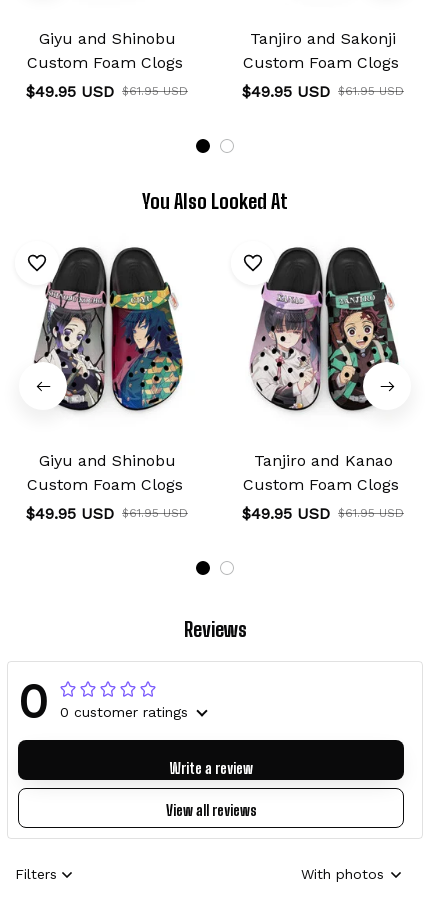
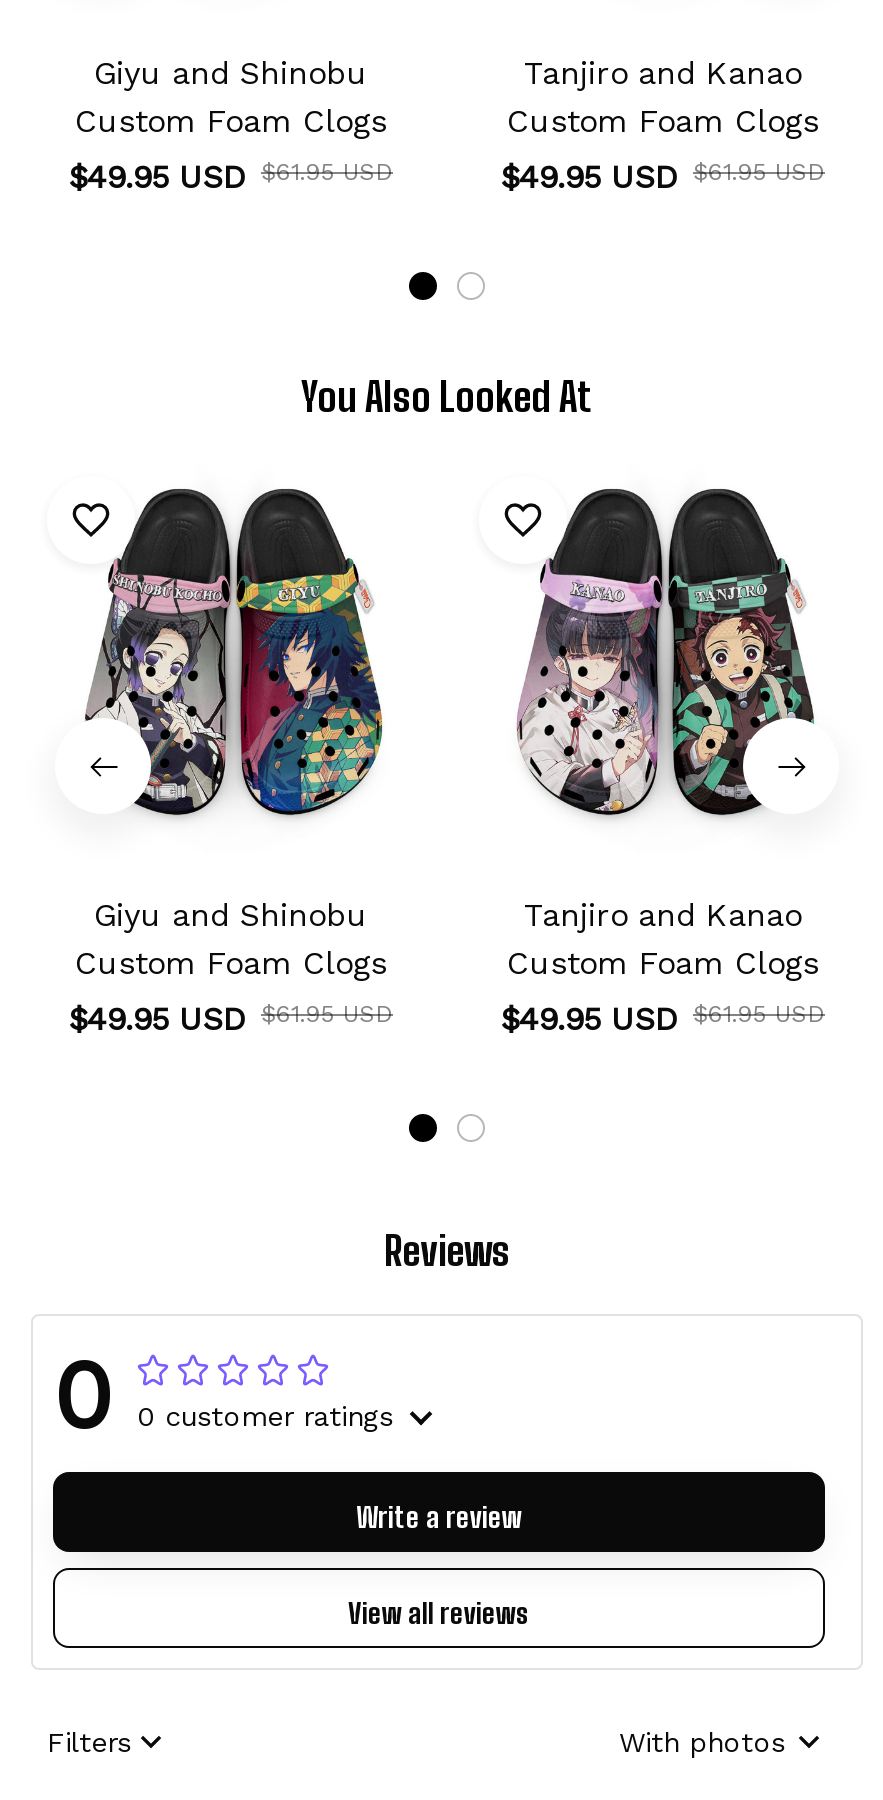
[250,29,396,48] Tanjiro and Sakonji -> [524,54,802,92] Tanjiro and Kanao

